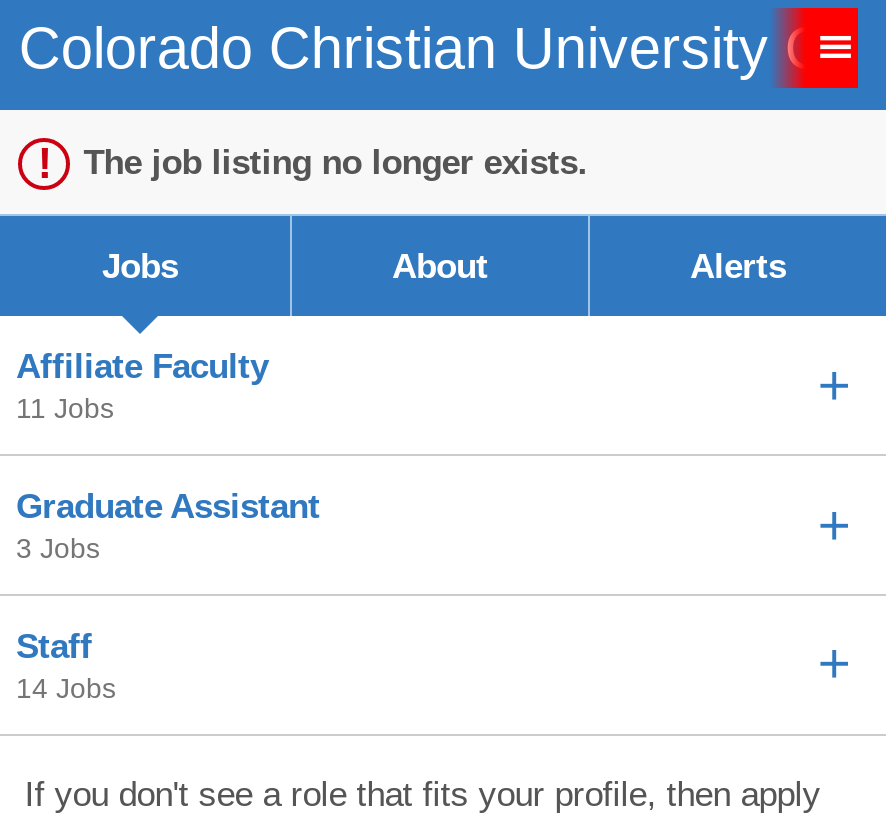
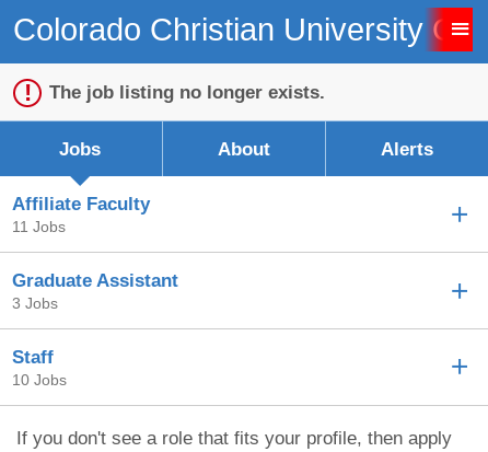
[16,672,116,704] 14 Jobs -> [12,371,67,389] 10 Jobs

